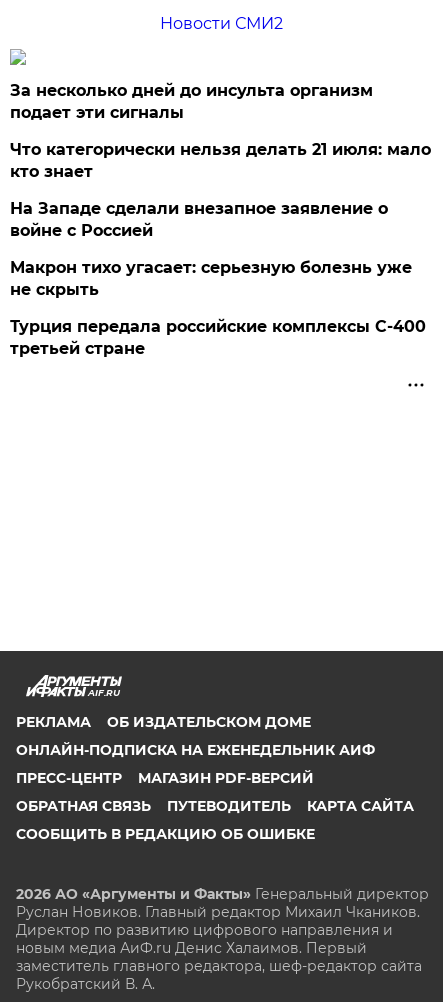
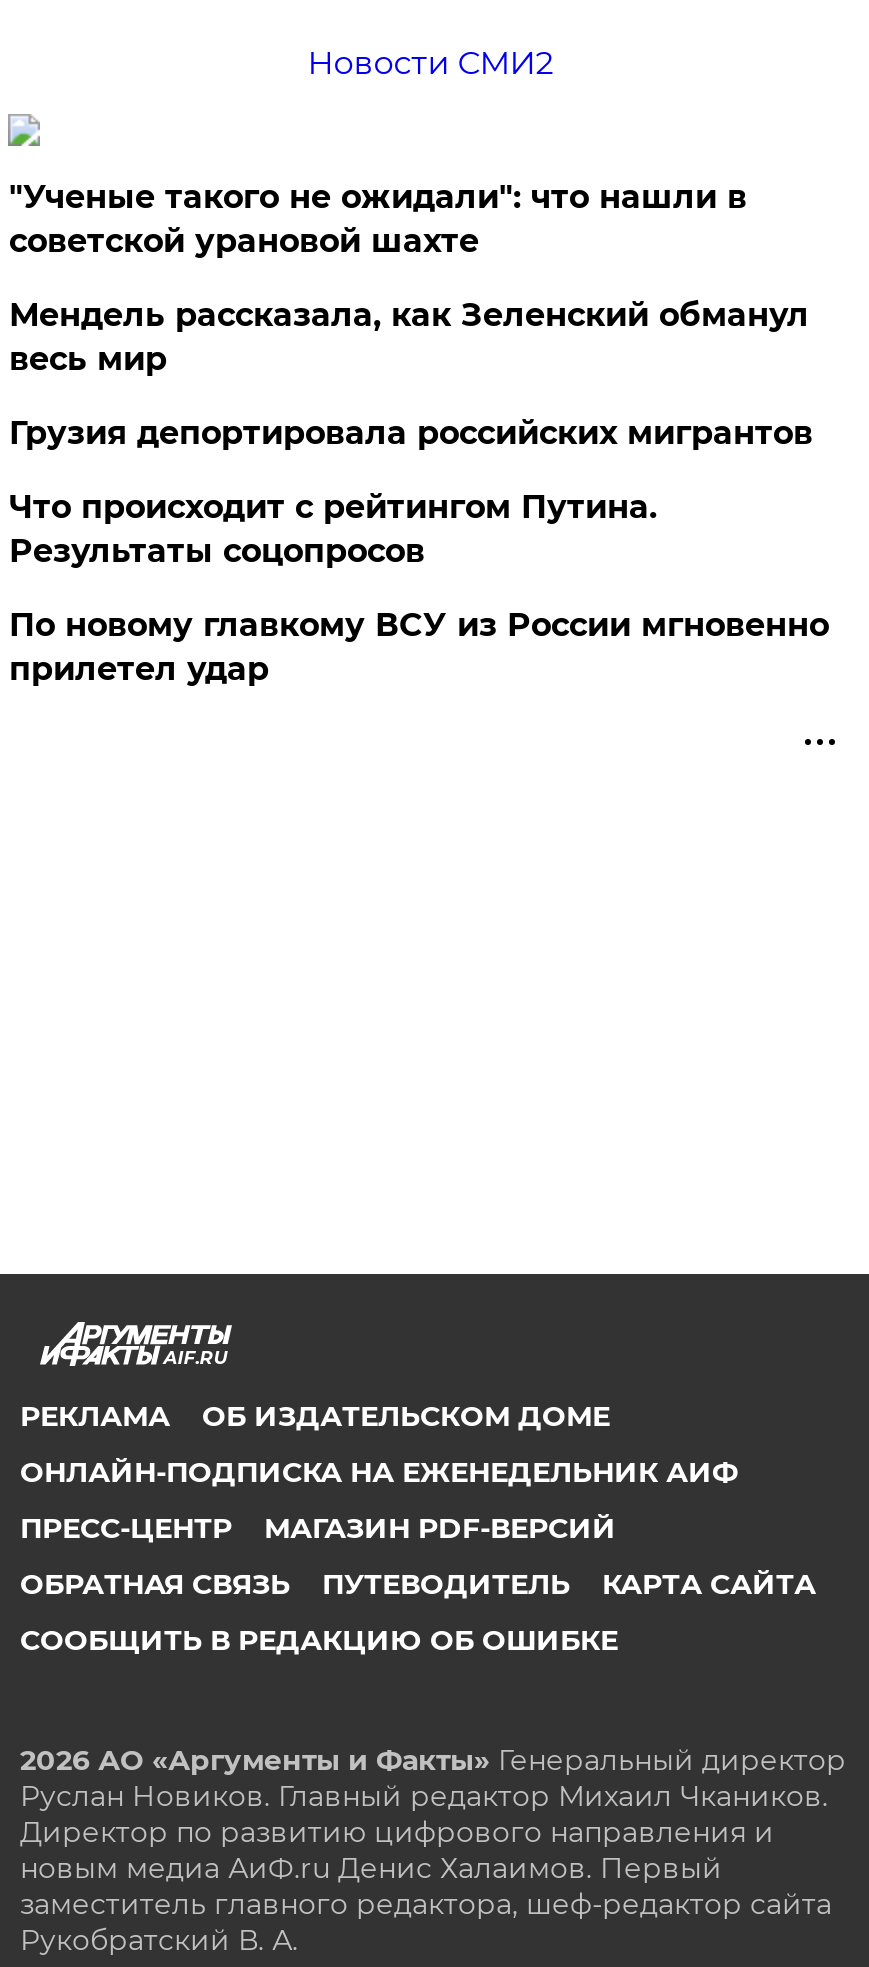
[10,81,373,122] За несколько дней до инсульта организм | подает эти сигналы -> [9,178,747,260] "Ученые такого не ожидали": что нашли в | советской урановой шахте
[10,140,431,181] Что категорически нельзя делать 21 июля: мало | кто знает -> [9,296,809,378] Мендель рассказала, как Зеленский обманул | весь мир
[10,199,388,240] На Западе сделали внезапное заявление о | войне с Россией -> [9,414,813,452] Грузия депортировала российских мигрантов
[10,258,412,299] Макрон тихо угасает: серьезную болезнь уже | не скрыть -> [9,488,657,570] Что происходит с рейтингом Путина. | Результаты соцопросов
[10,317,426,358] Турция передала российские комплексы С-400 | третьей стране -> [9,606,829,688] По новому главкому ВСУ из России мгновенно | прилетел удар

